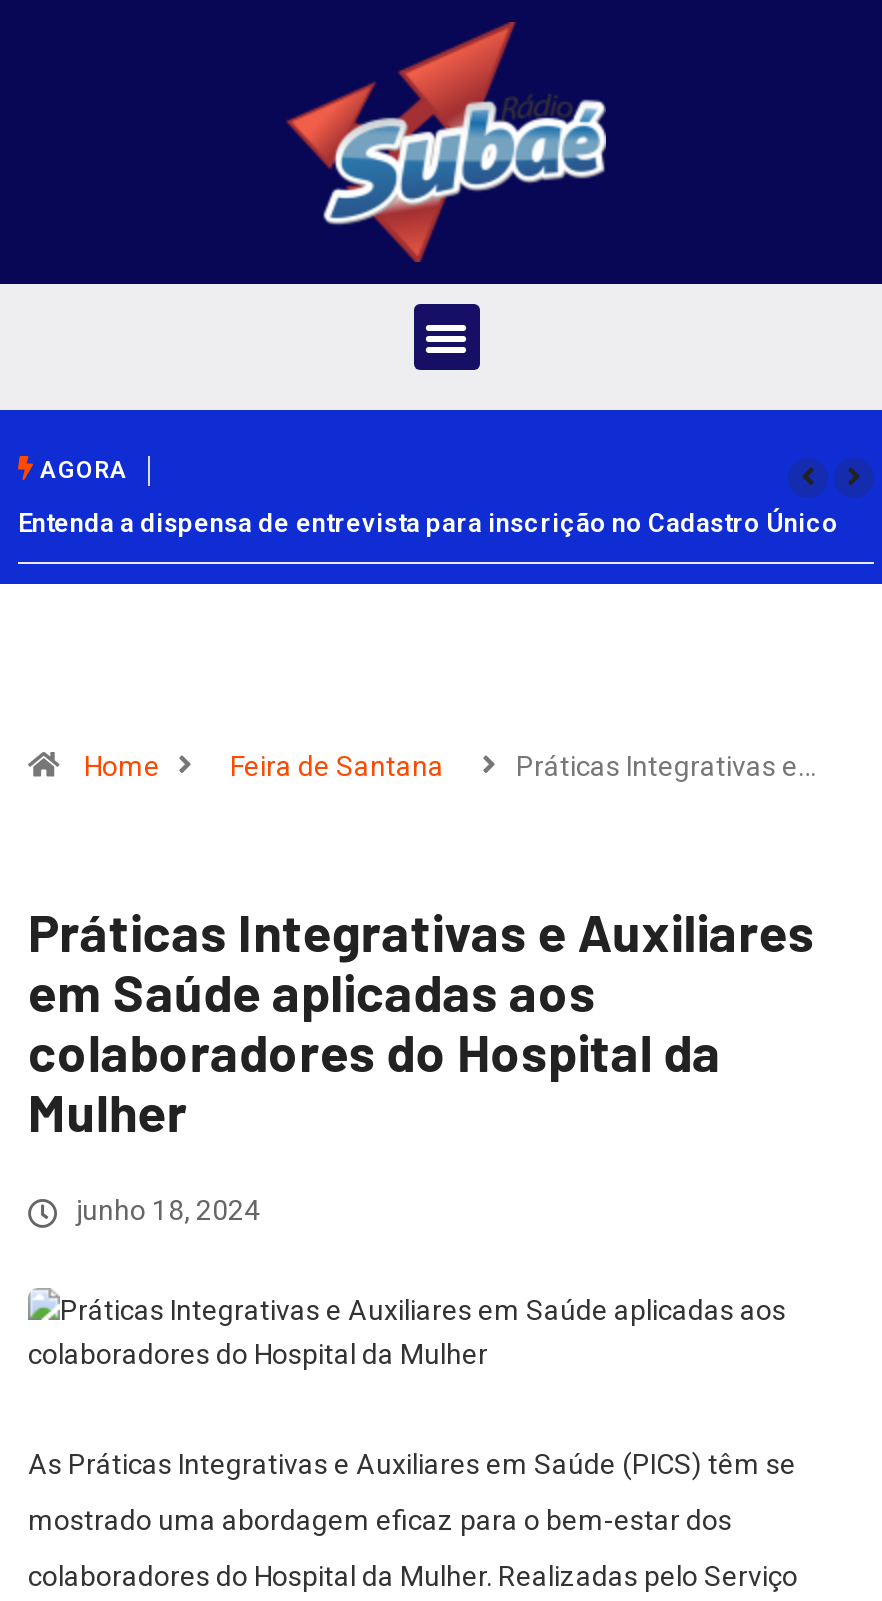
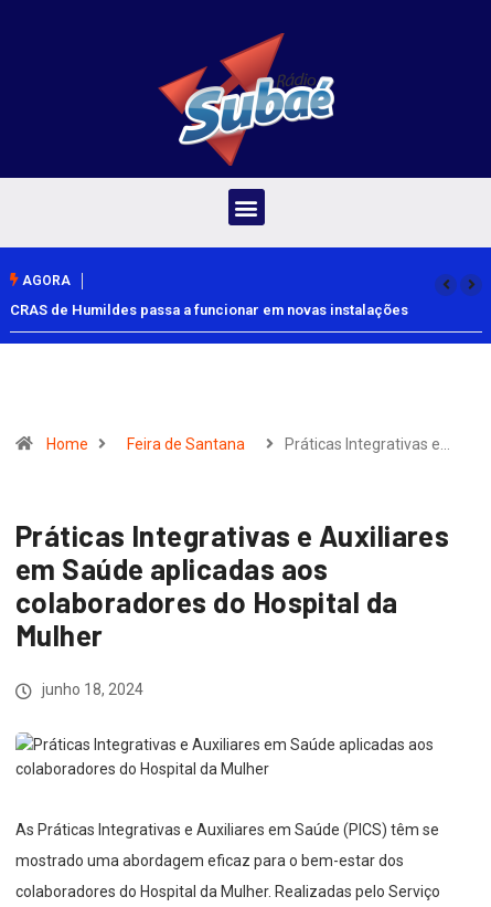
[18,508,838,538] Entenda a dispensa de entrevista para inscrição no Cadastro Único -> [10,302,408,318] CRAS de Humildes passa a funcionar em novas instalações

